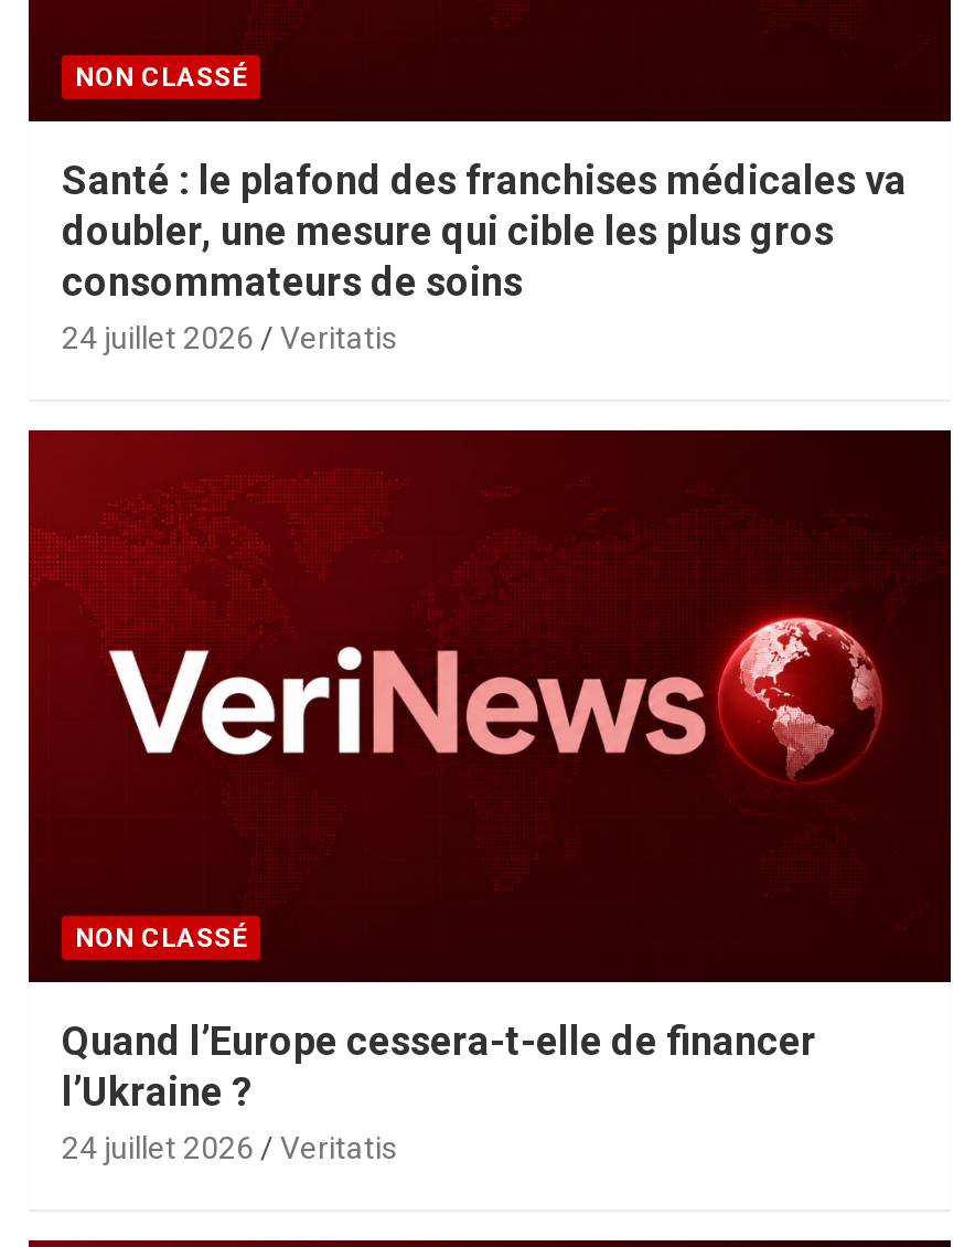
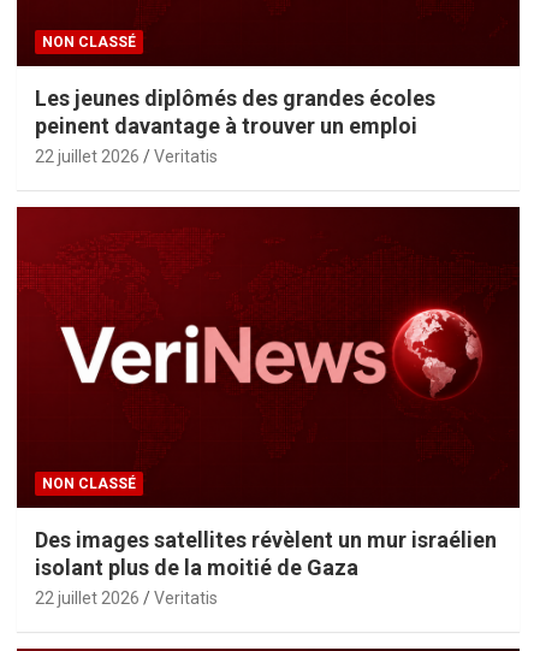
[62,156,907,354] Santé : le plafond des franchises médicales va | doubler, une mesure qui cible les plus gros | consommateurs de soins | 24 juillet 2026 -> [35,85,435,166] Les jeunes diplômés des grandes écoles | peinent davantage à trouver un emploi | 22 juillet 2026
[62,1018,816,1166] Quand l’Europe cessera-t-elle de financer | l’Ukraine ? | 24 juillet 2026 -> [35,528,497,608] Des images satellites révèlent un mur israélien | isolant plus de la moitié de Gaza | 22 juillet 2026

